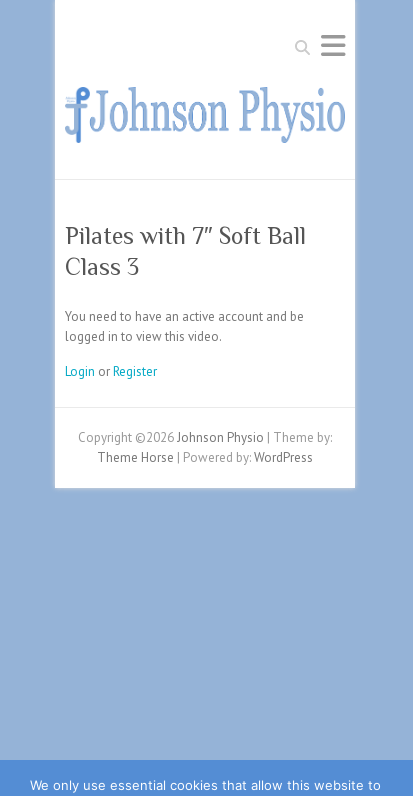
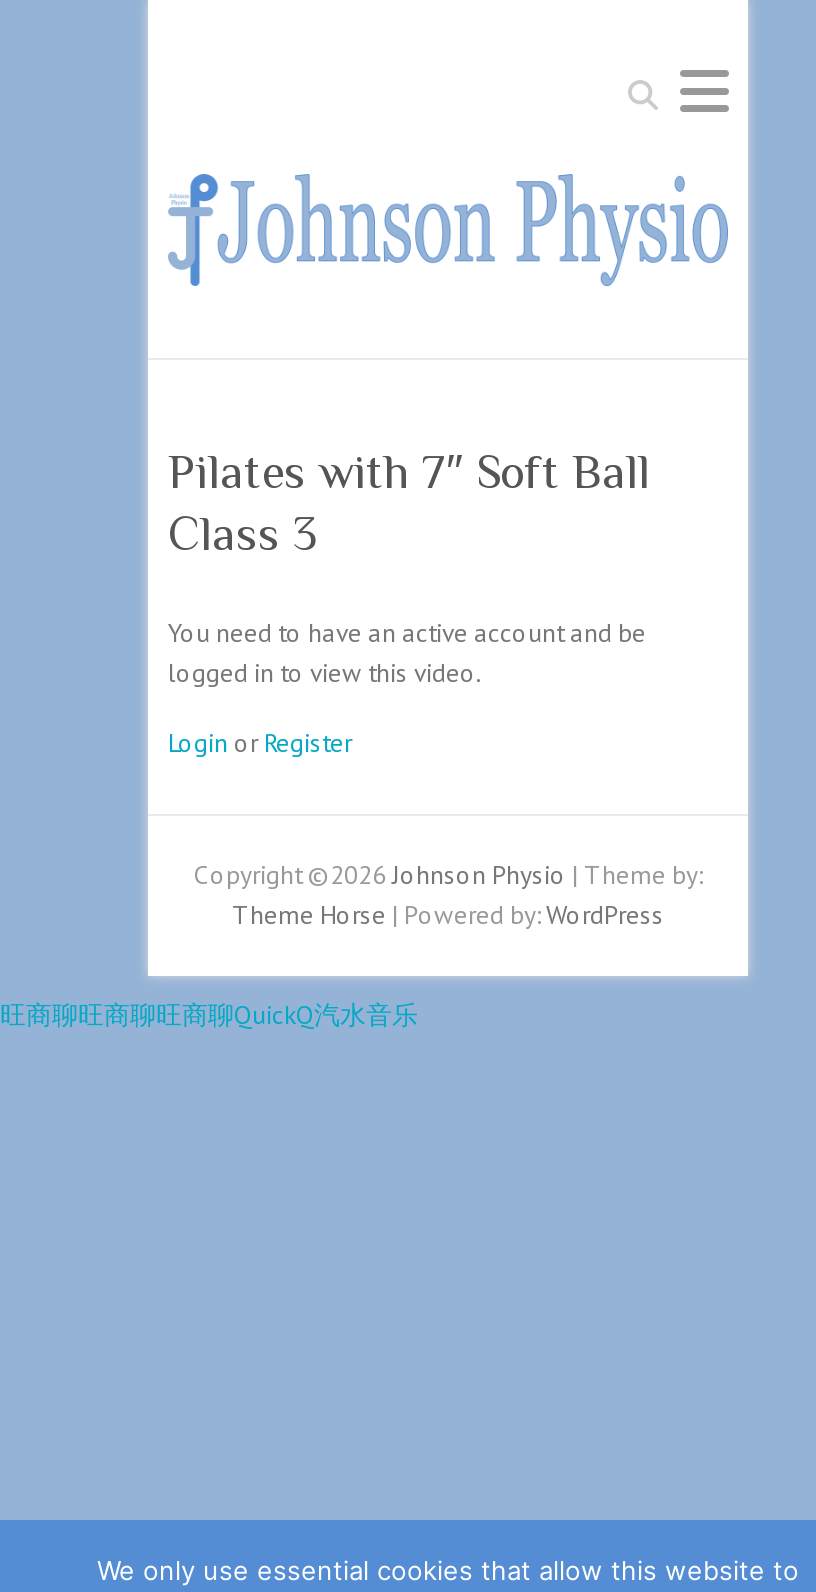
none -> [0,998,418,1032] 旺商聊旺商聊旺商聊QuickQ汽水音乐

